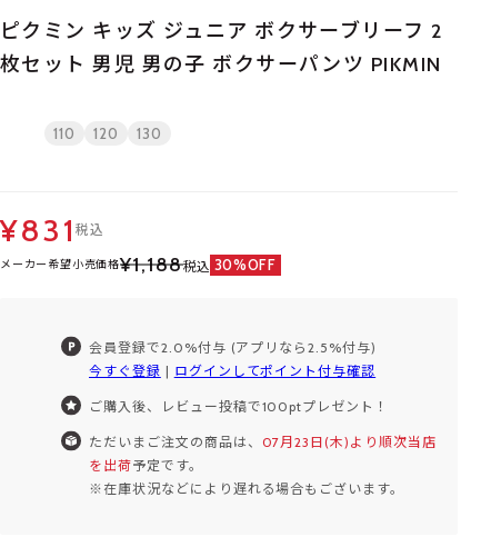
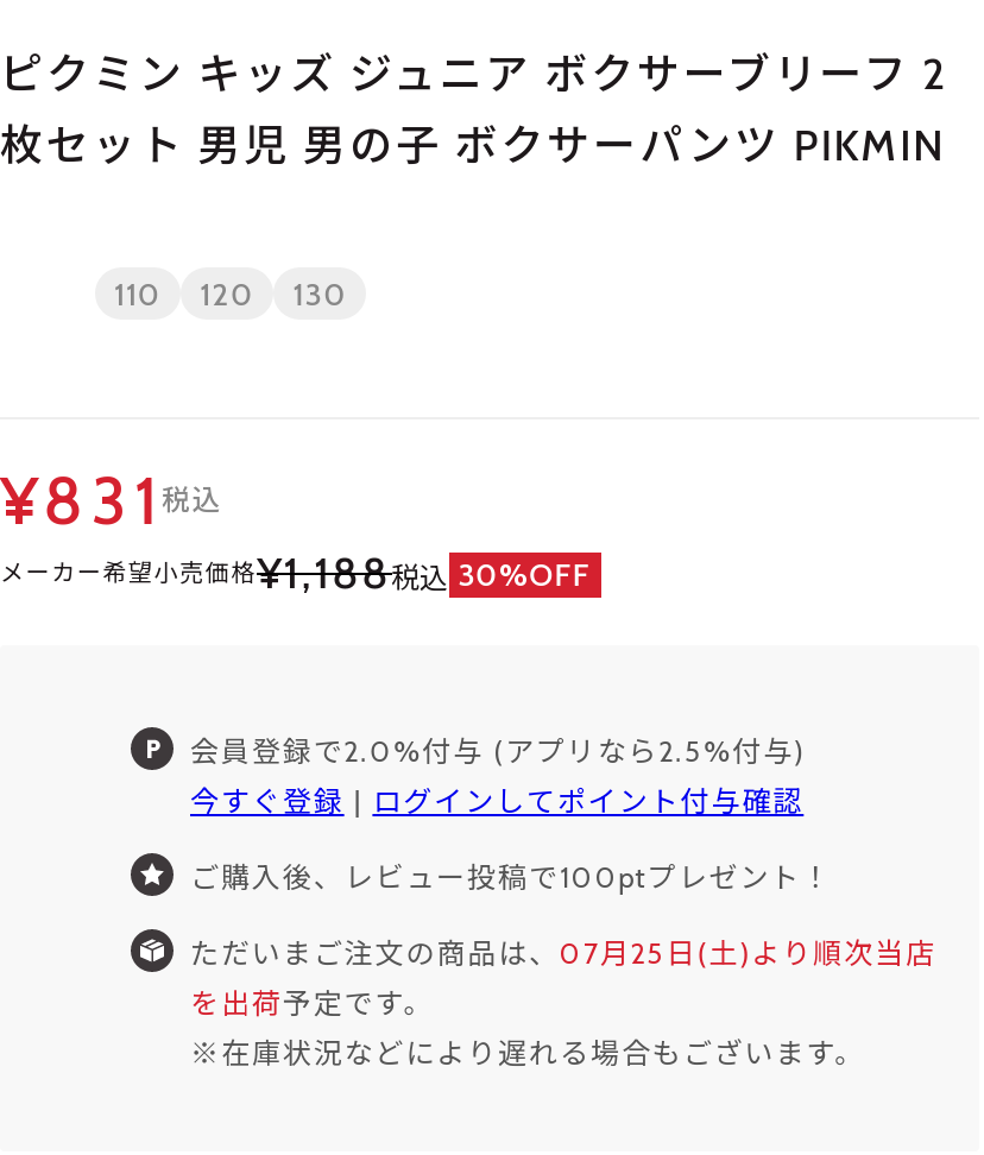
[89,433,436,450] ただいまご注文の商品は、07月23日(木)より順次当店 -> [190,934,936,970] ただいまご注文の商品は、07月25日(土)より順次当店

